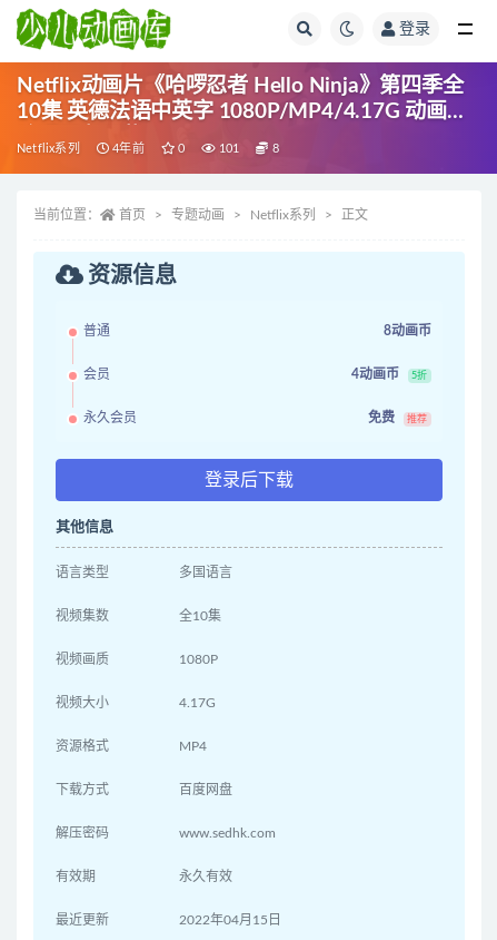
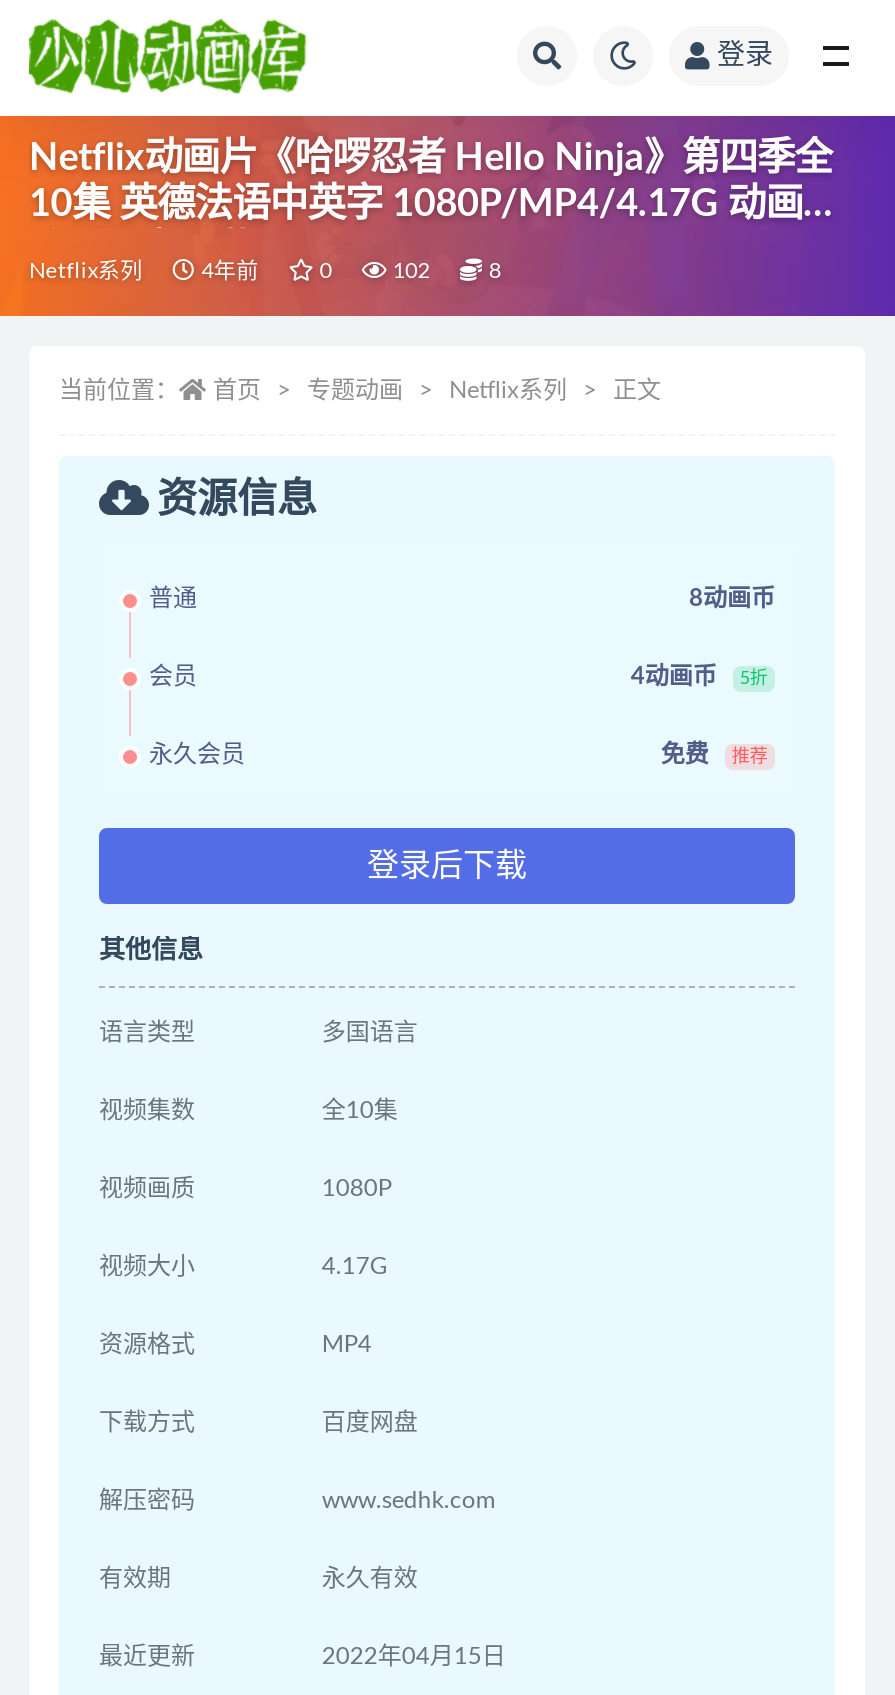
[215,143,240,155] 101 -> [386,260,430,282] 102

